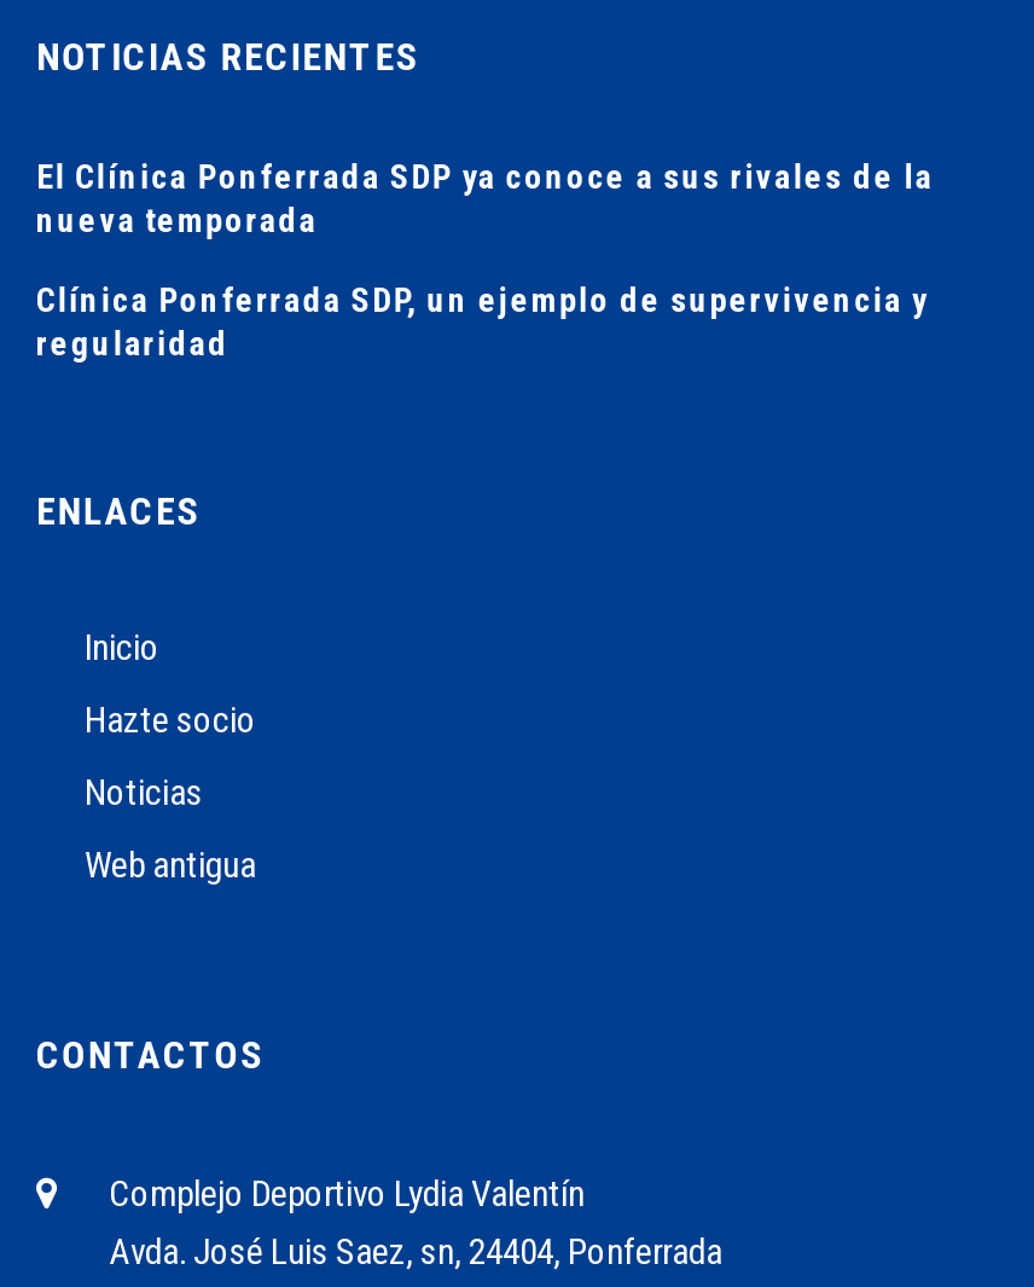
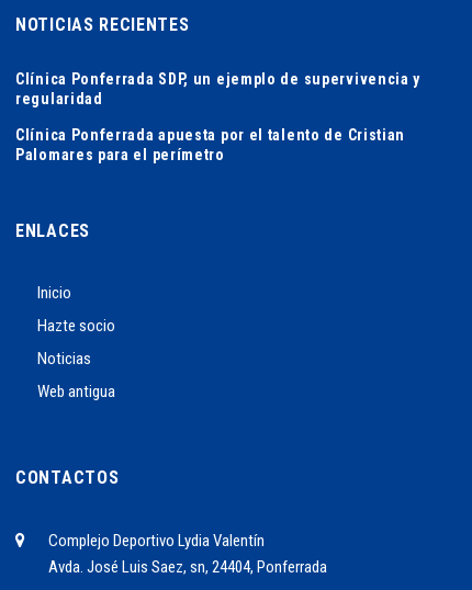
[36,157,934,239] El Clínica Ponferrada SDP ya conoce a sus rivales de la | nueva temporada -> none
moved [36,280,928,363] -> [15,70,421,107]: Clínica Ponferrada SDP, un ejemplo de supervivencia y | regularidad
none -> [15,126,405,163] Clínica Ponferrada apuesta por el talento de Cristian | Palomares para el perímetro

